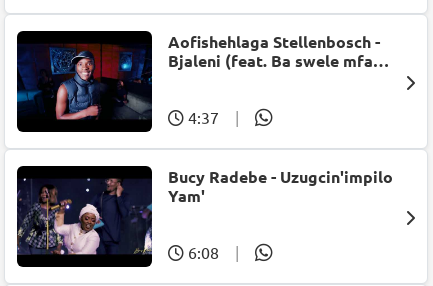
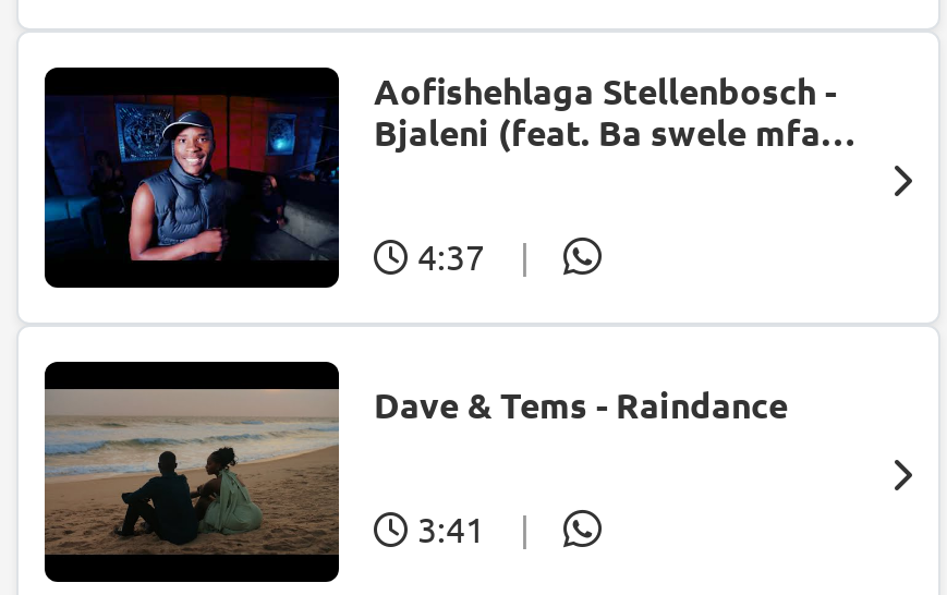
[17,166,393,277] [image] | Bucy Radebe - Uzugcin'impilo | Yam' -> [43,382,788,584] [image] | Dave & Tems - Raindance
[188,242,219,262] 6:08 -> [417,506,485,550] 3:41

